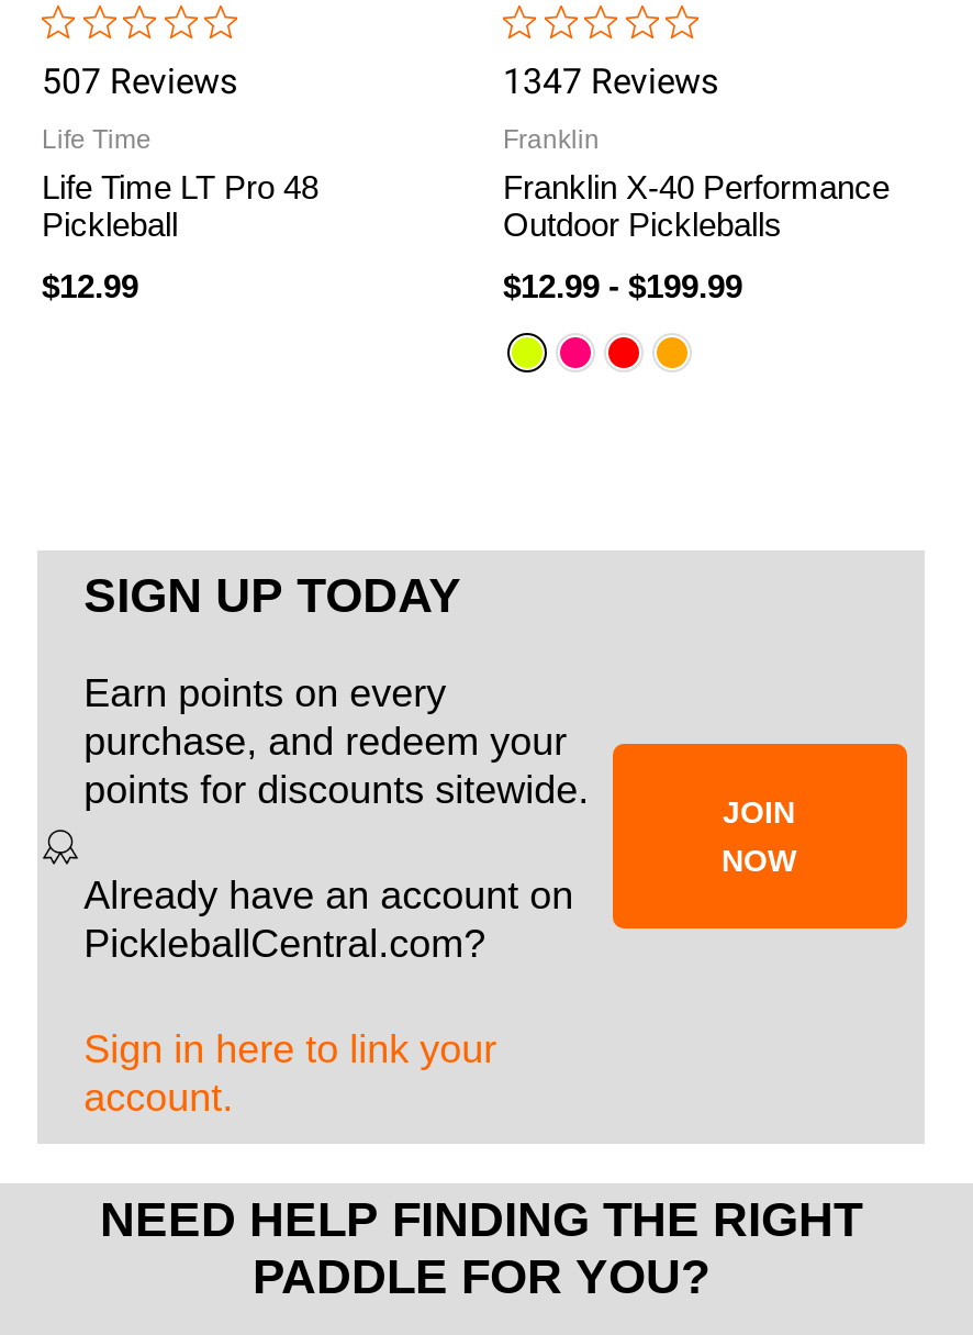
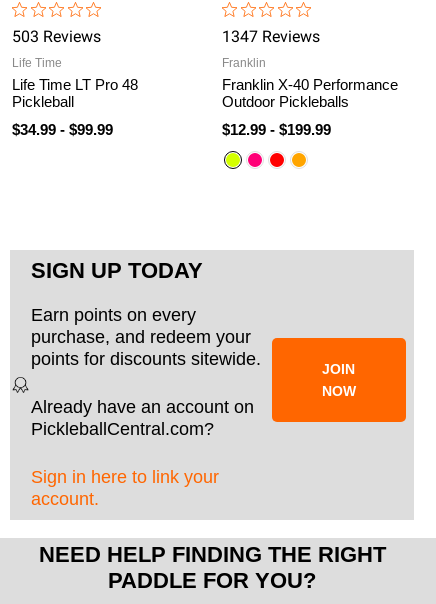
[42,60,237,102] 507 Reviews -> [12,27,101,46] 503 Reviews
[42,267,138,304] $12.99 -> [12,121,113,138] $34.99 - $99.99

